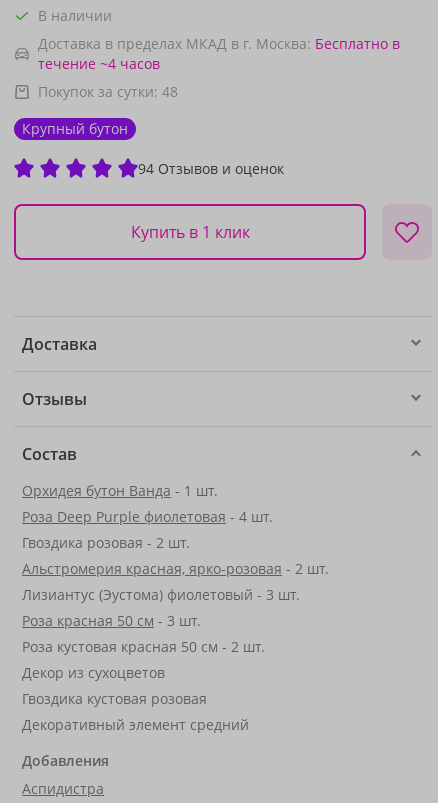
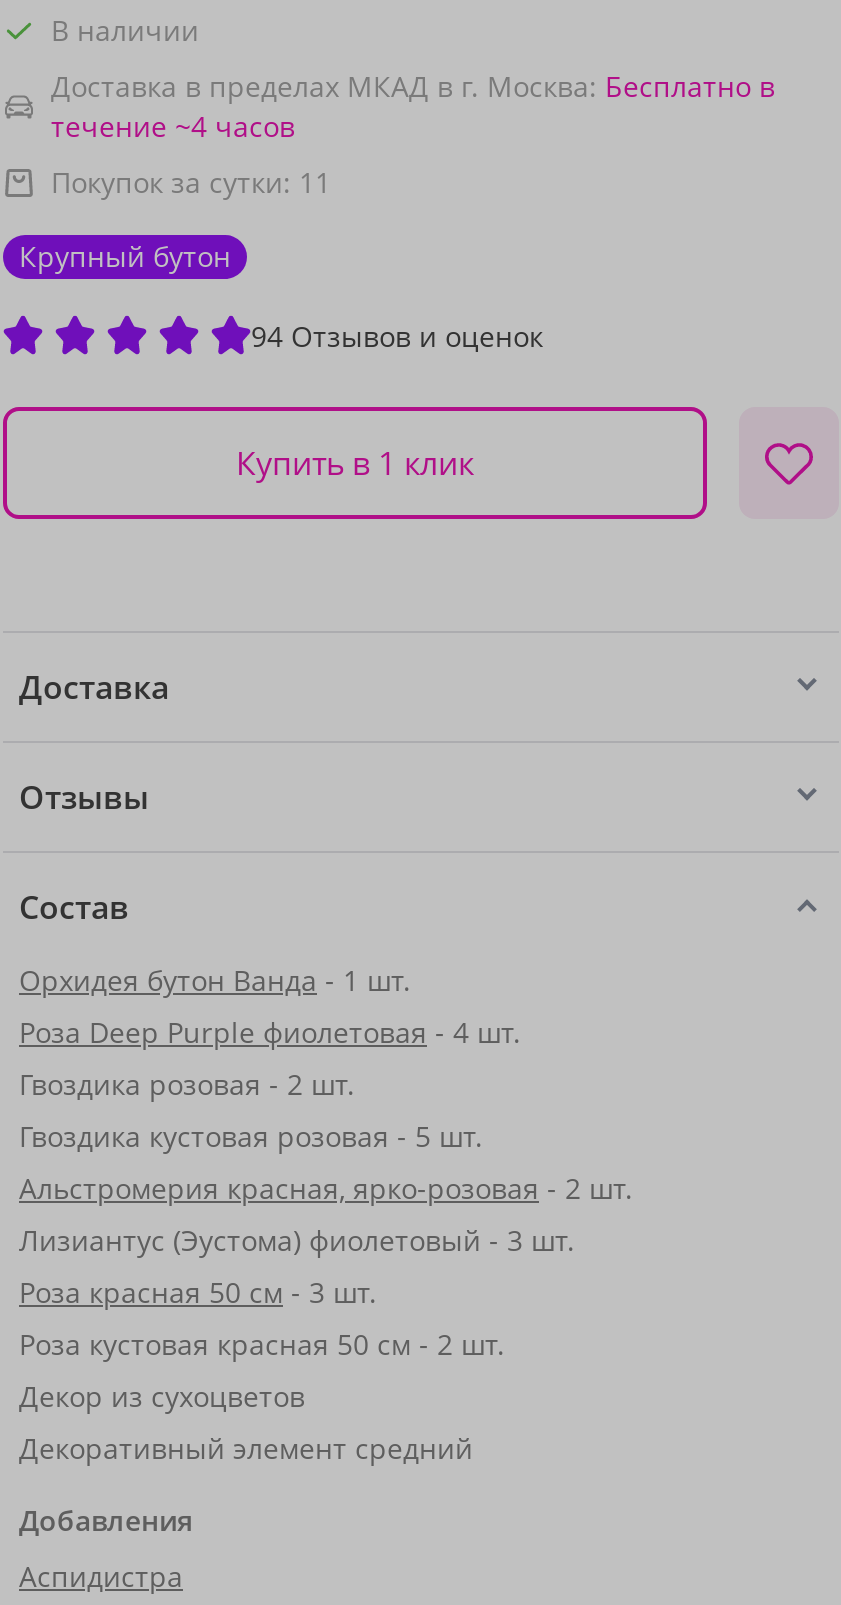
[38,82,178,101] Покупок за сутки: 48 -> [51,163,331,201] Покупок за сутки: 11
none -> [19,1117,483,1155] Гвоздика кустовая розовая - 5 шт.
moved [22,559,329,682] -> [19,1169,633,1415]: Альстромерия красная, ярко-розовая - 2 шт. | Лизиантус (Эустома) фиолетовый - 3 шт. | Роза кустовая красная 50 см - 2 шт. | Декор из сухоцветов
[22,689,207,708] Гвоздика кустовая розовая -> none

